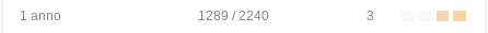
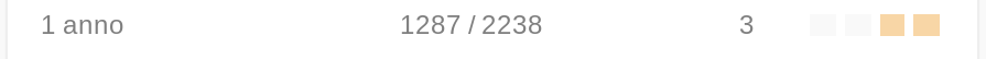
[198,9,269,23] 1289 / 2240 -> [400,10,543,40] 1287 / 2238

